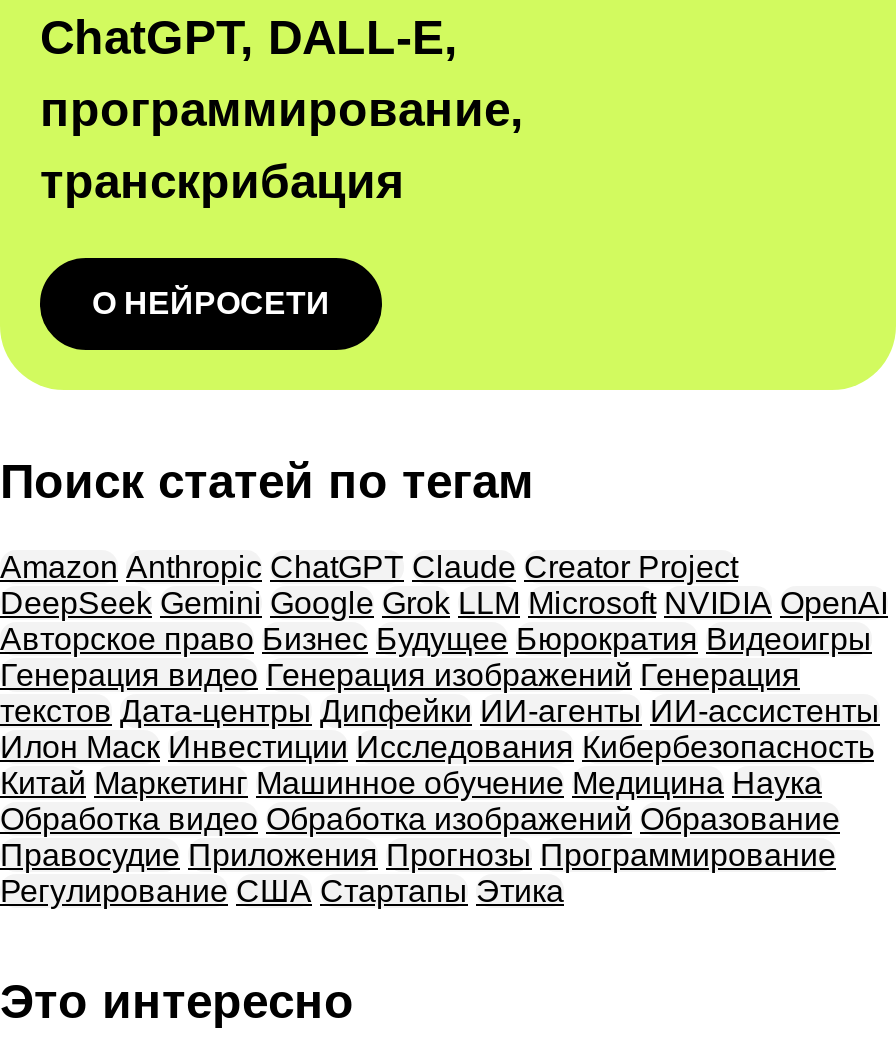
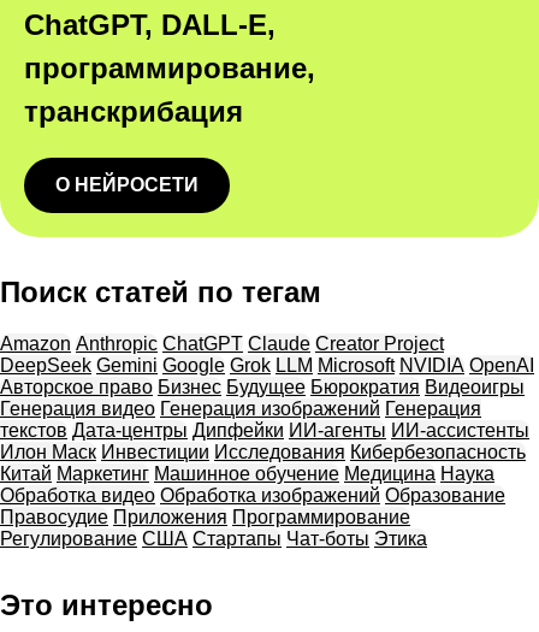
[0,837,836,907] Правосудие Приложения Прогнозы Программирование | Регулирование США Стартапы Этика -> [0,506,427,549] Правосудие Приложения Программирование | Регулирование США Стартапы Чат-боты Этика

